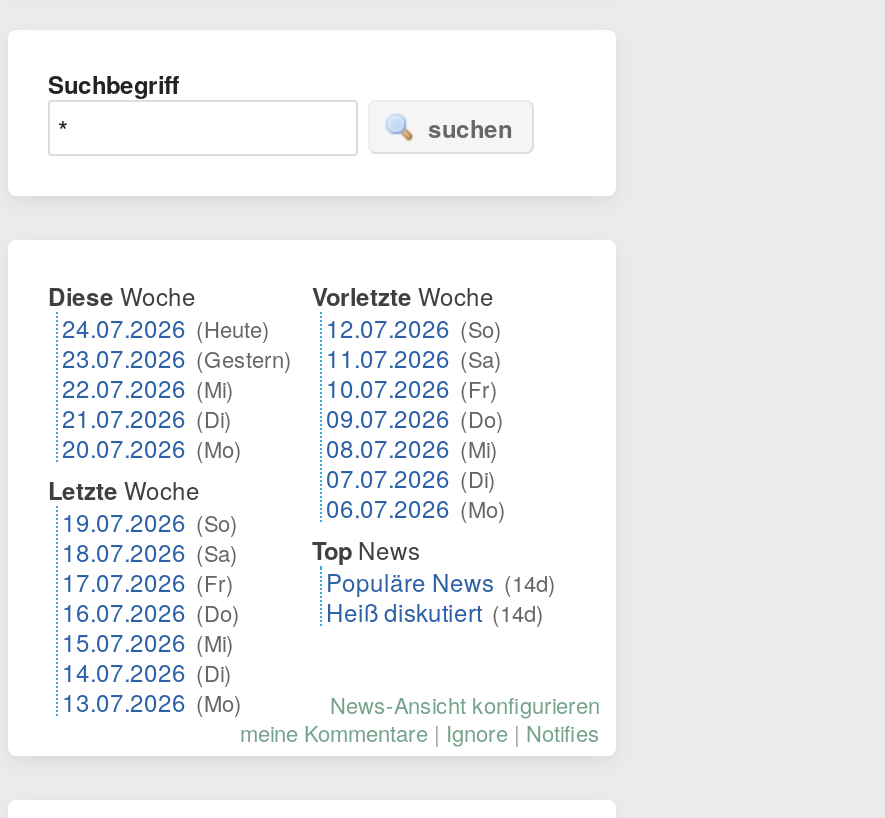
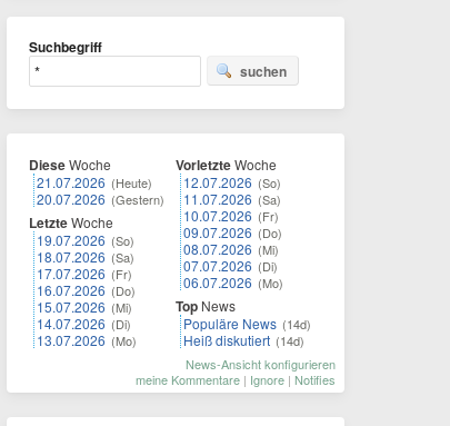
[62,310,292,464] 24.07.2026 (Heute) | 23.07.2026 (Gestern) | 22.07.2026 (Mi) | 21.07.2026 (Di) | 20.07.2026 (Mo) -> [37,172,164,208] 21.07.2026 (Heute) | 20.07.2026 (Gestern)
moved [48,472,242,718] -> [29,212,137,349]: Letzte Woche | 19.07.2026 (So) | 18.07.2026 (Sa) | 17.07.2026 (Fr) | 16.07.2026 (Do) | 15.07.2026 (Mi) | 14.07.2026 (Di) | 13.07.2026 (Mo)

